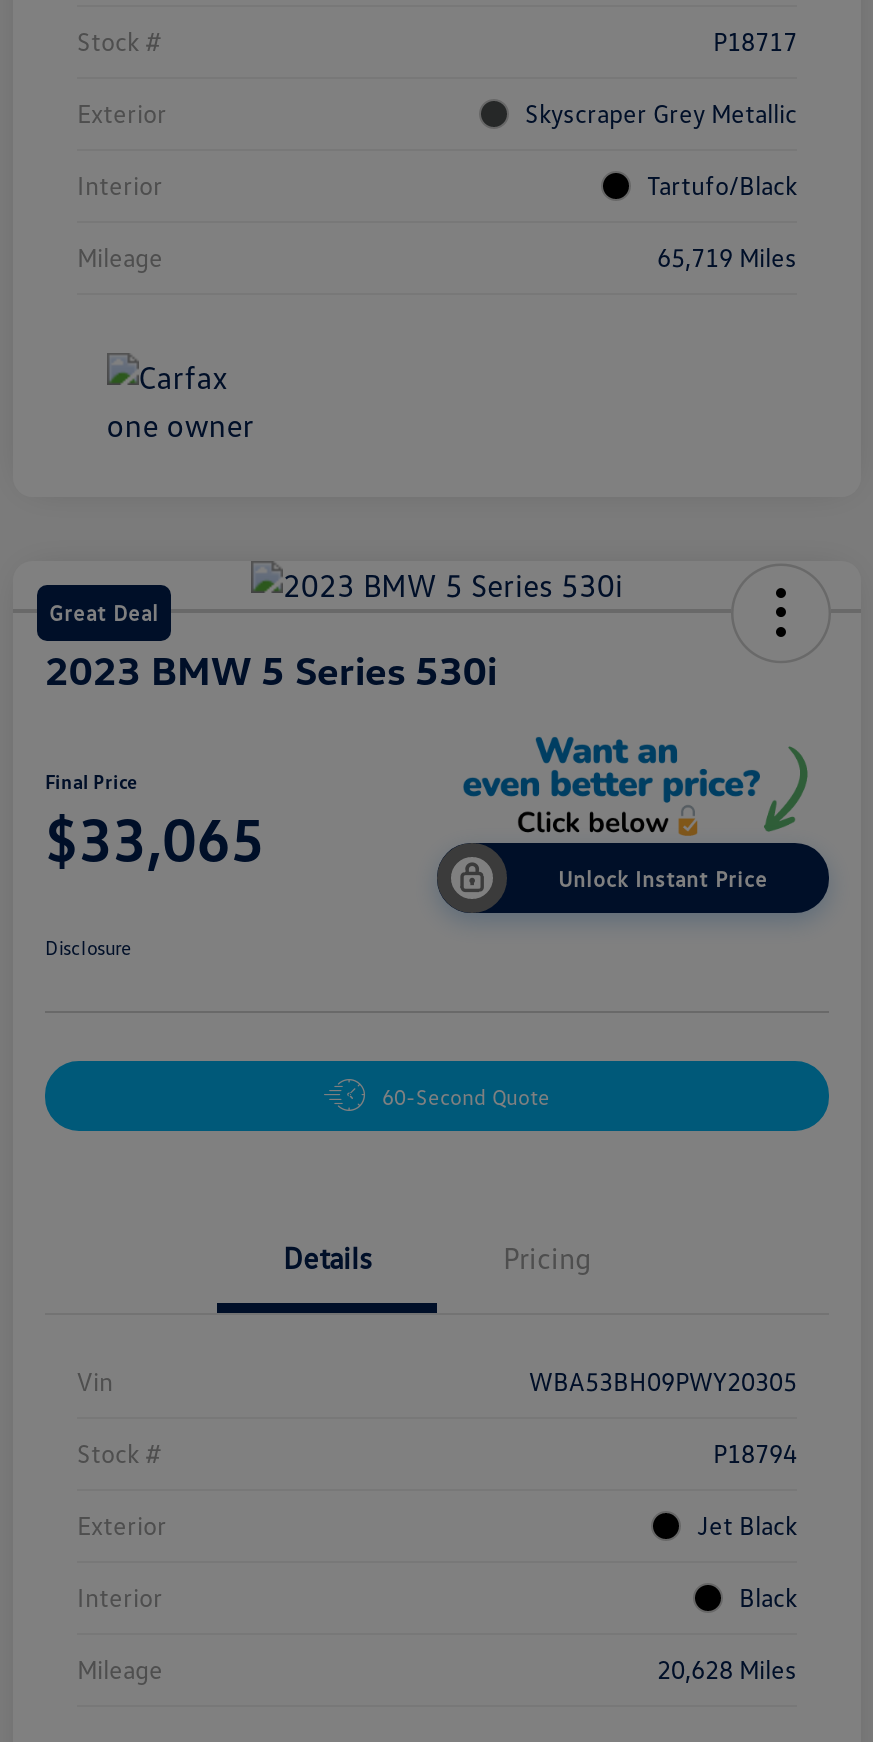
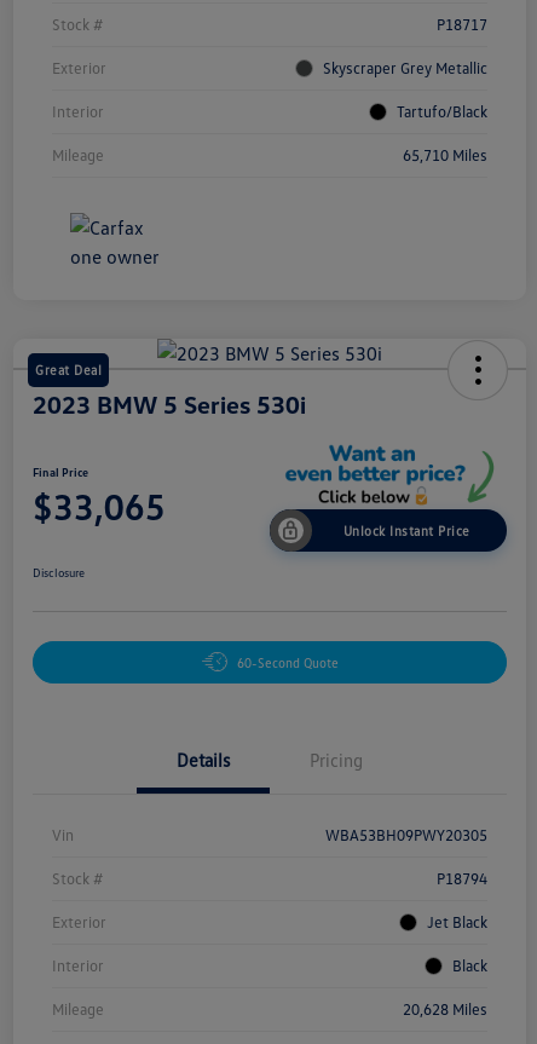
[657,241,797,273] 65,719 Miles -> [403,145,487,165] 65,710 Miles

